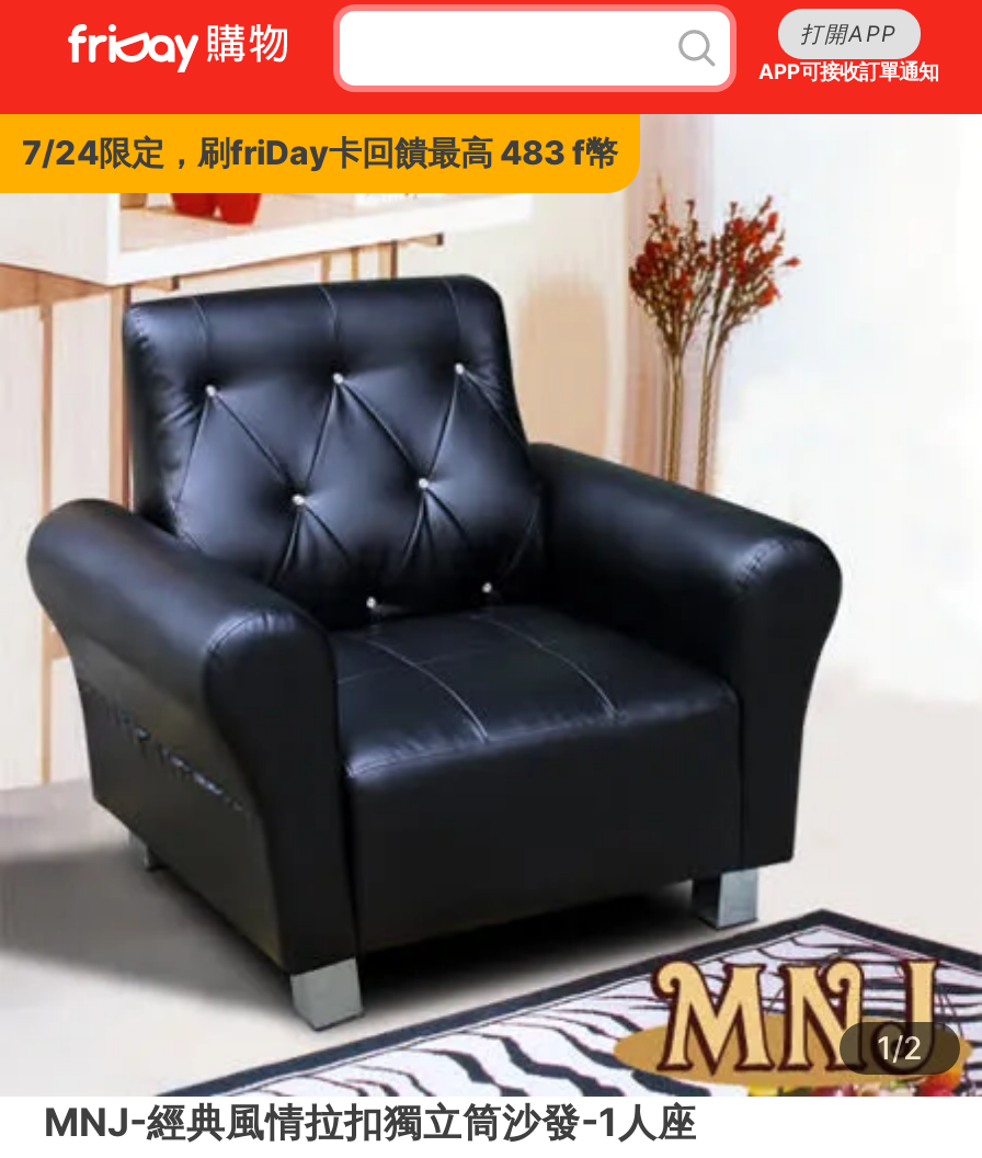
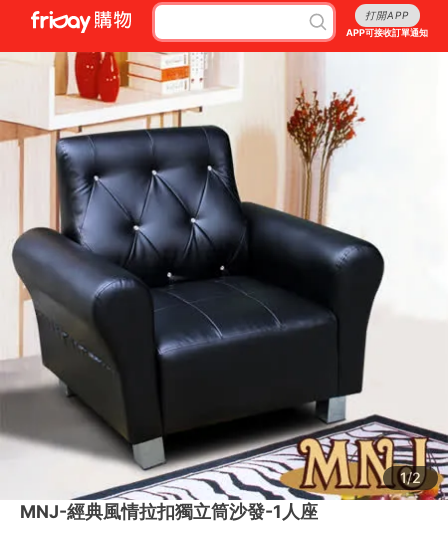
[22,132,618,173] 7/24限定，刷friDay卡回饋最高 483 f幣 -> none

